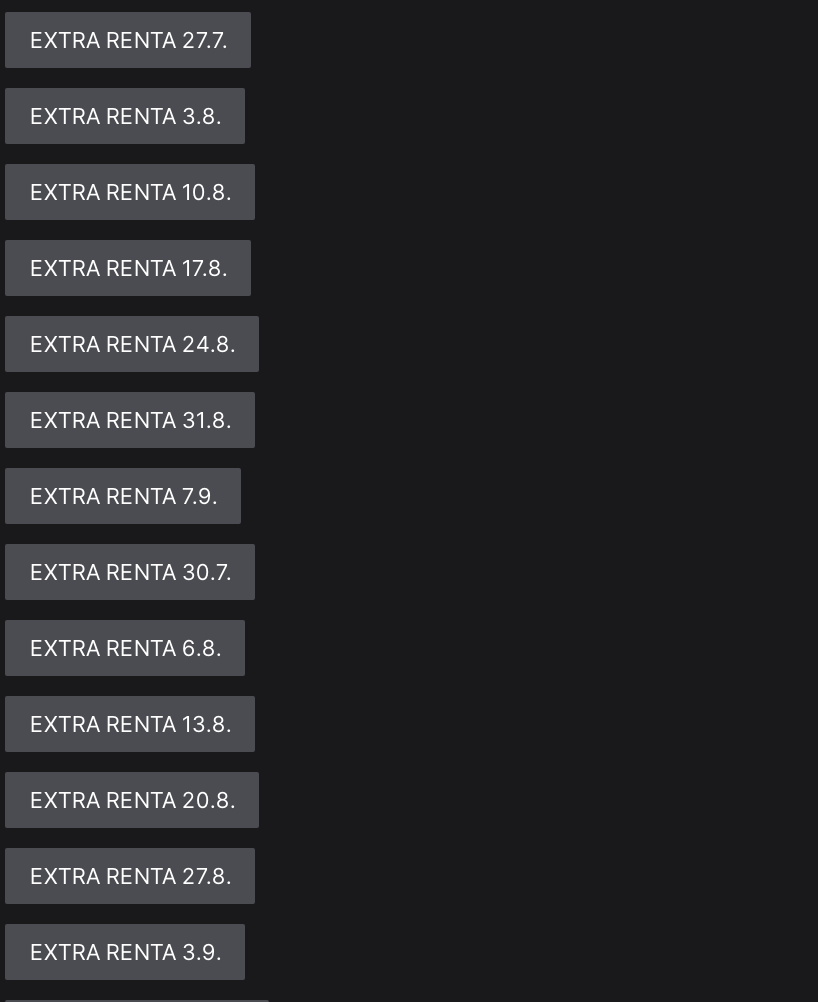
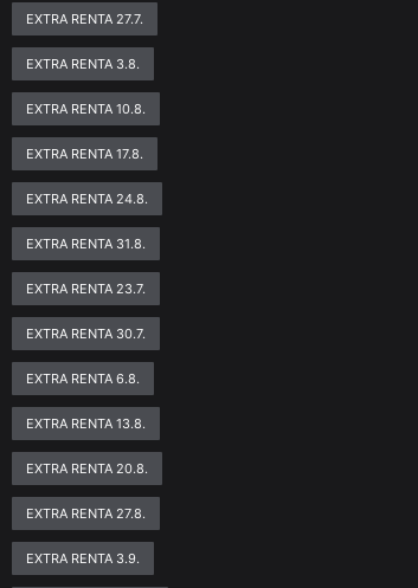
[30,483,218,511] EXTRA RENTA 7.9. -> [27,281,146,298] EXTRA RENTA 23.7.

